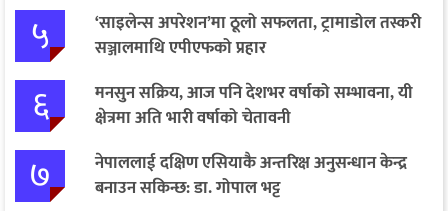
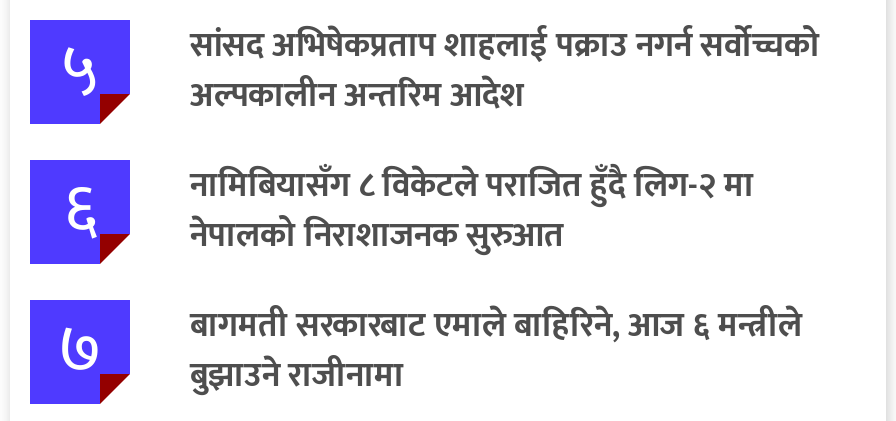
[95,9,421,62] ‘साइलेन्स अपरेशन’मा ठूलो सफलता, ट्रामाडोल तस्करी | सञ्जालमाथि एपीएफको प्रहार -> [190,19,820,125] सांसद अभिषेकप्रताप शाहलाई पक्राउ नगर्न सर्वोच्चको | अल्पकालीन अन्तरिम आदेश
[95,79,413,132] मनसुन सक्रिय, आज पनि देशभर वर्षाको सम्भावना, यी | क्षेत्रमा अति भारी वर्षाको चेतावनी -> [190,159,754,265] नामिबियासँग ८ विकेटले पराजित हुँदै लिग-२ मा | नेपालको निराशाजनक सुरुआत
[95,149,407,202] नेपाललाई दक्षिण एसियाकै अन्तरिक्ष अनुसन्धान केन्द्र | बनाउन सकिन्छ: डा. गोपाल भट्ट -> [190,299,802,405] बागमती सरकारबाट एमाले बाहिरिने, आज ६ मन्त्रीले | बुझाउने राजीनामा

